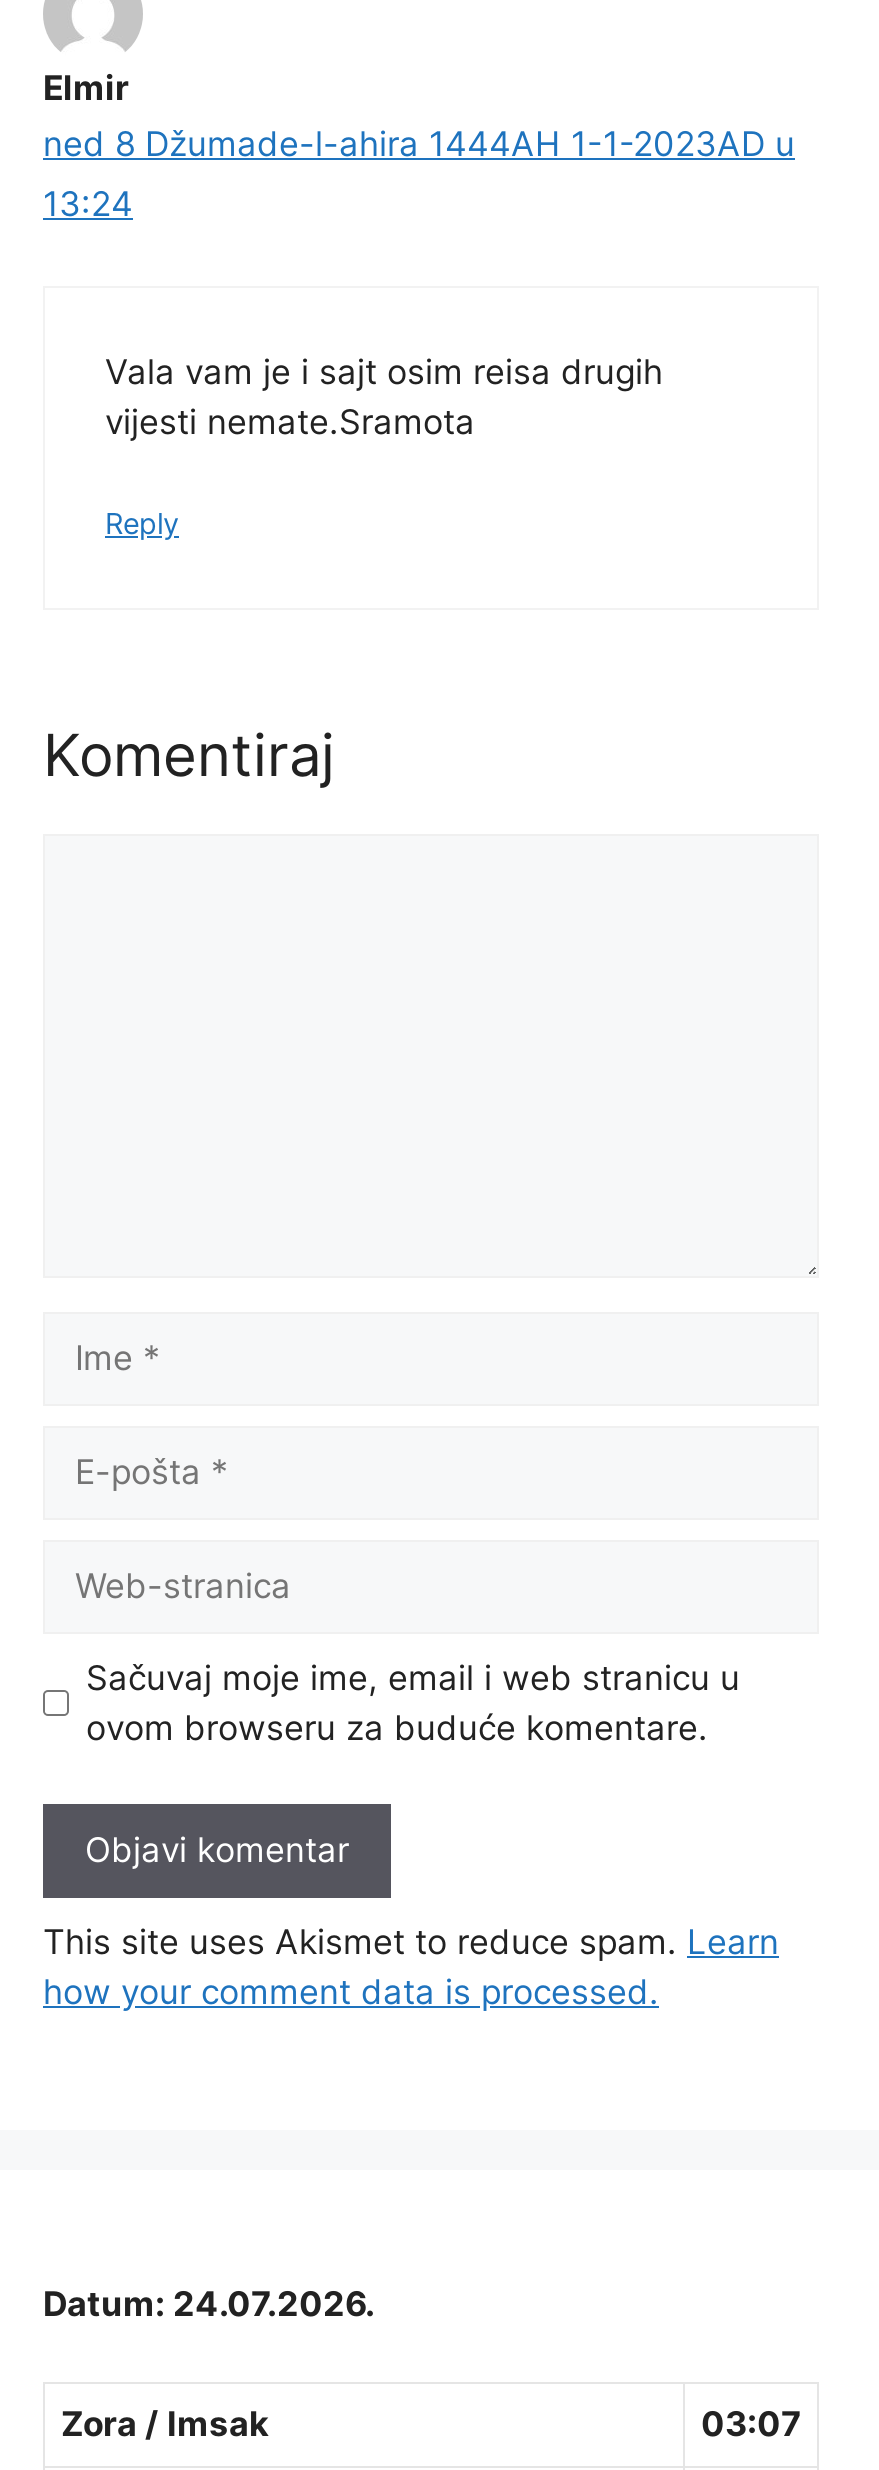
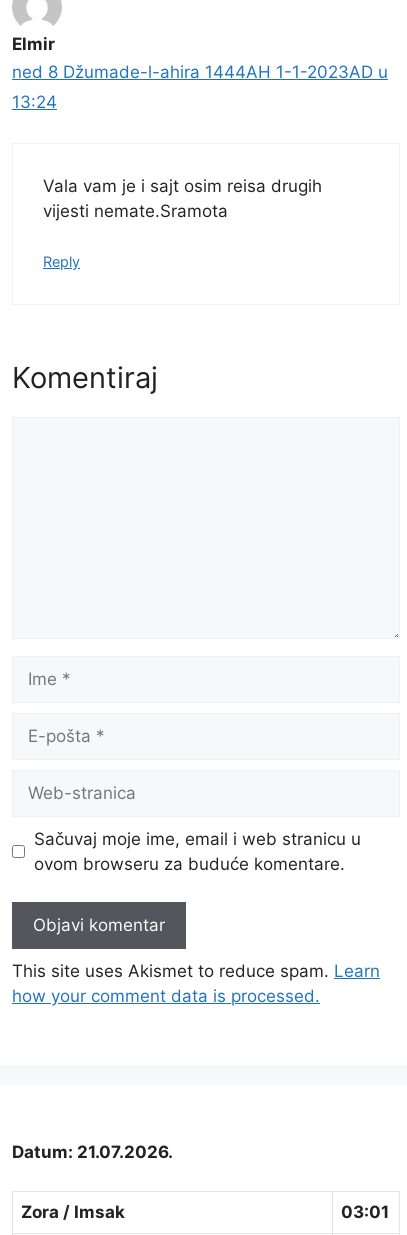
[43,2284,375,2324] Datum: 24.07.2026. -> [12,1142,173,1162] Datum: 21.07.2026.
[701,2403,801,2443] 03:07 -> [341,1202,389,1222] 03:01

